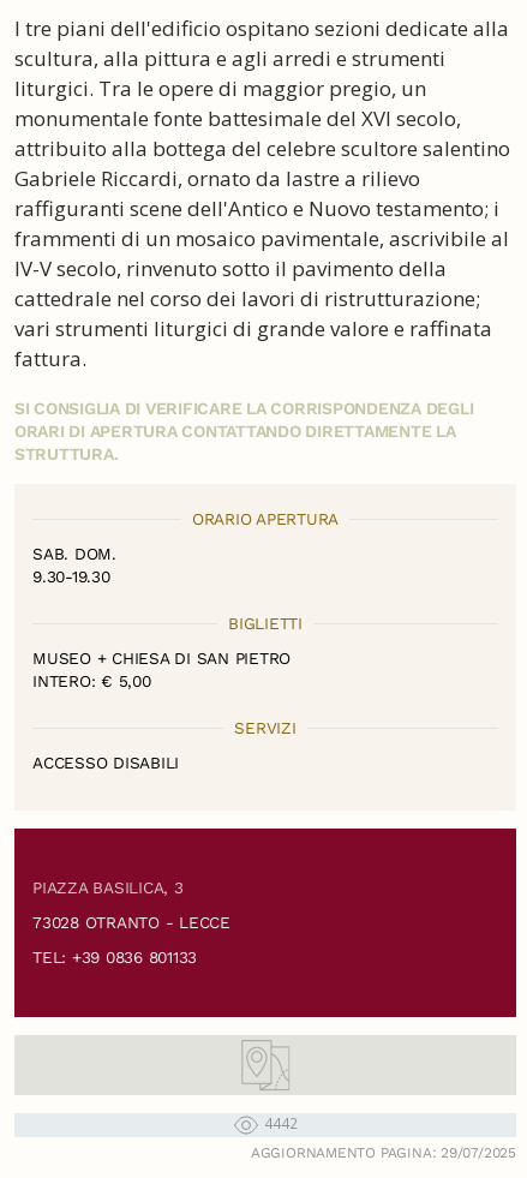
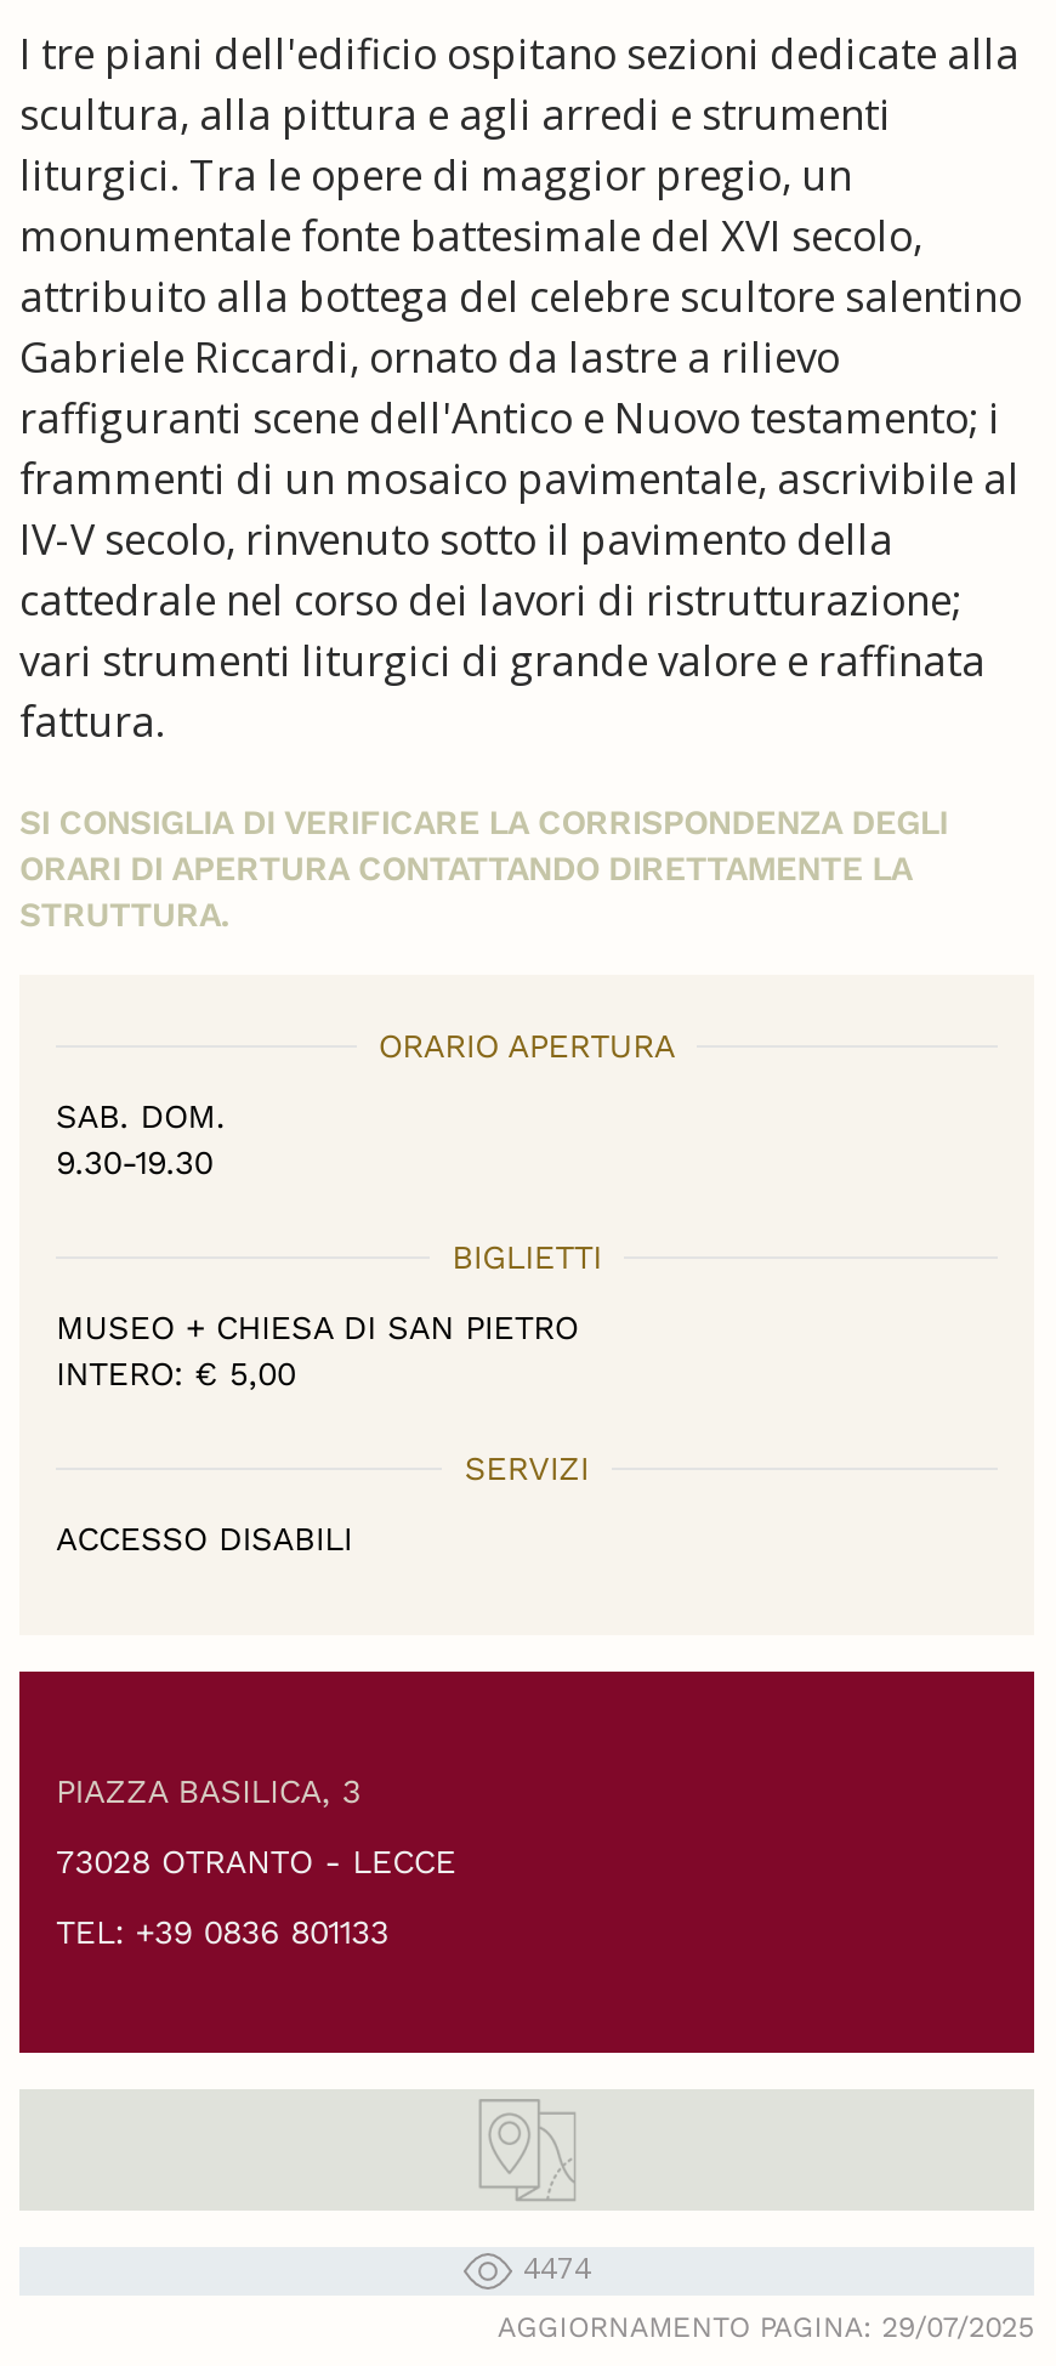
[263,1113,297,1132] 4442 -> [523,2246,591,2285] 4474

